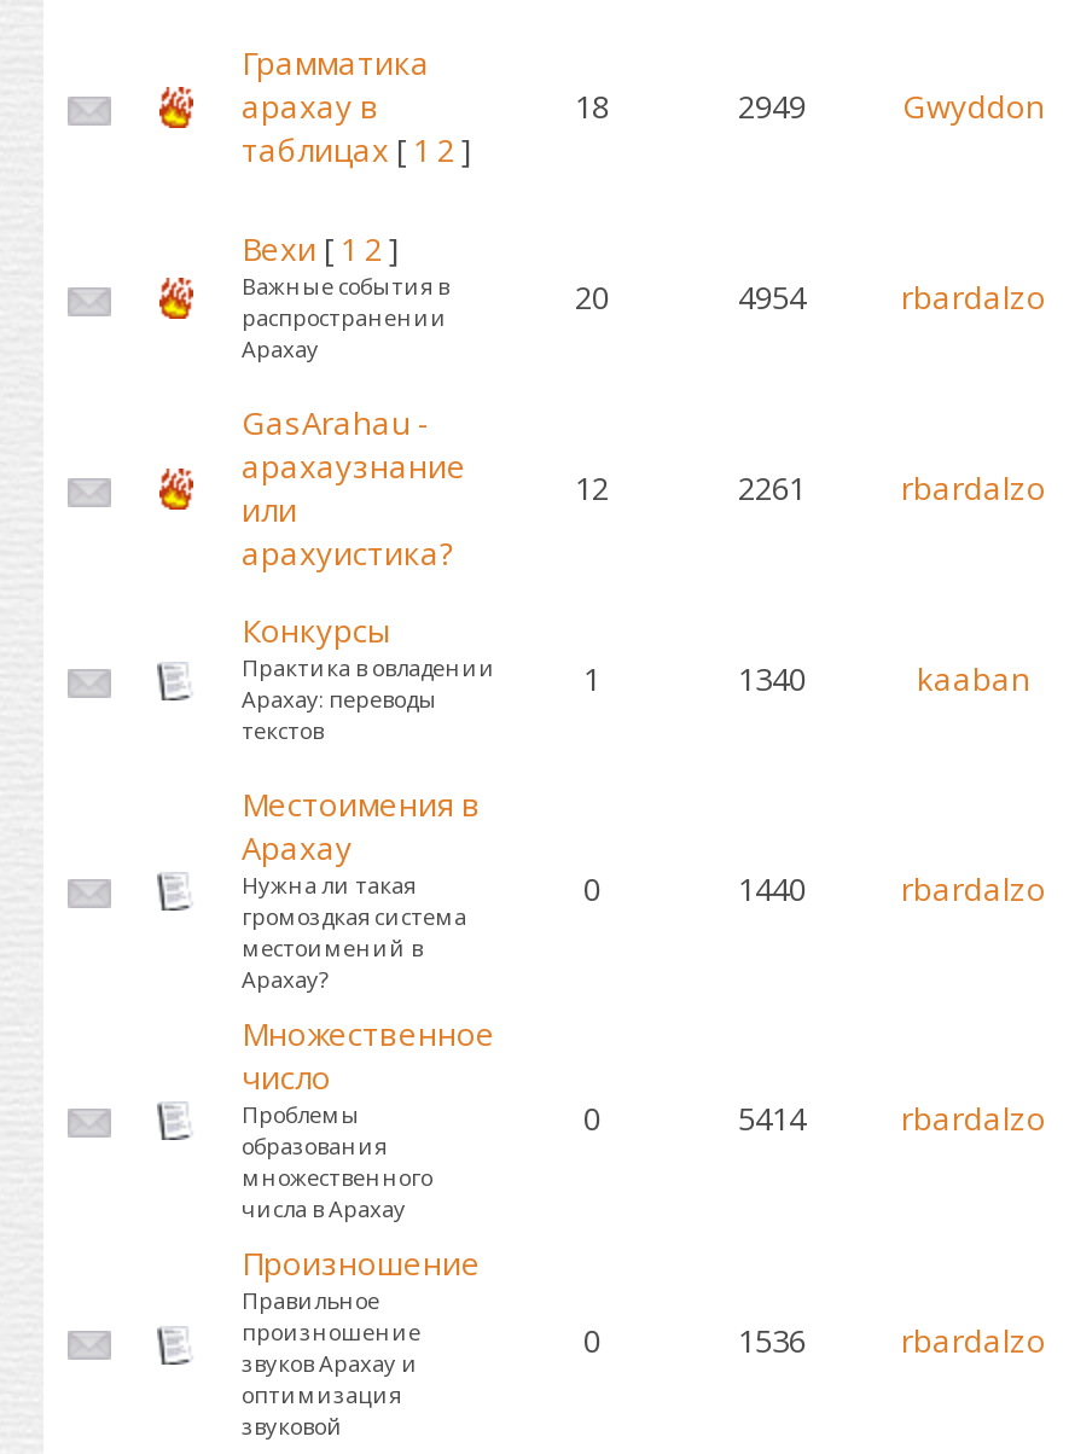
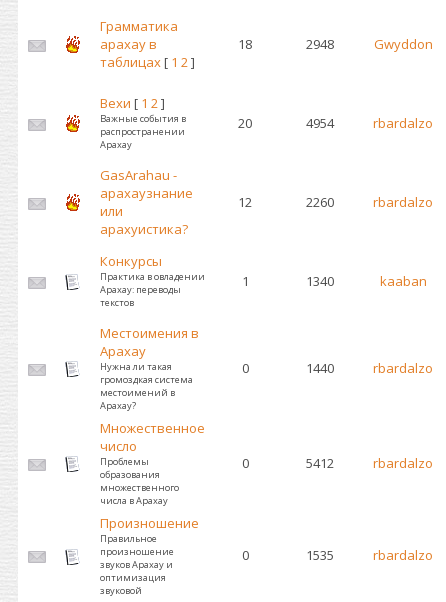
[738,85,806,128] 2949 -> [305,35,333,53] 2948
[738,466,806,510] 2261 -> [305,193,333,211] 2260
[738,1097,806,1140] 5414 -> [305,454,333,472] 5412
[738,1319,806,1362] 1536 -> [305,546,333,564] 1535

